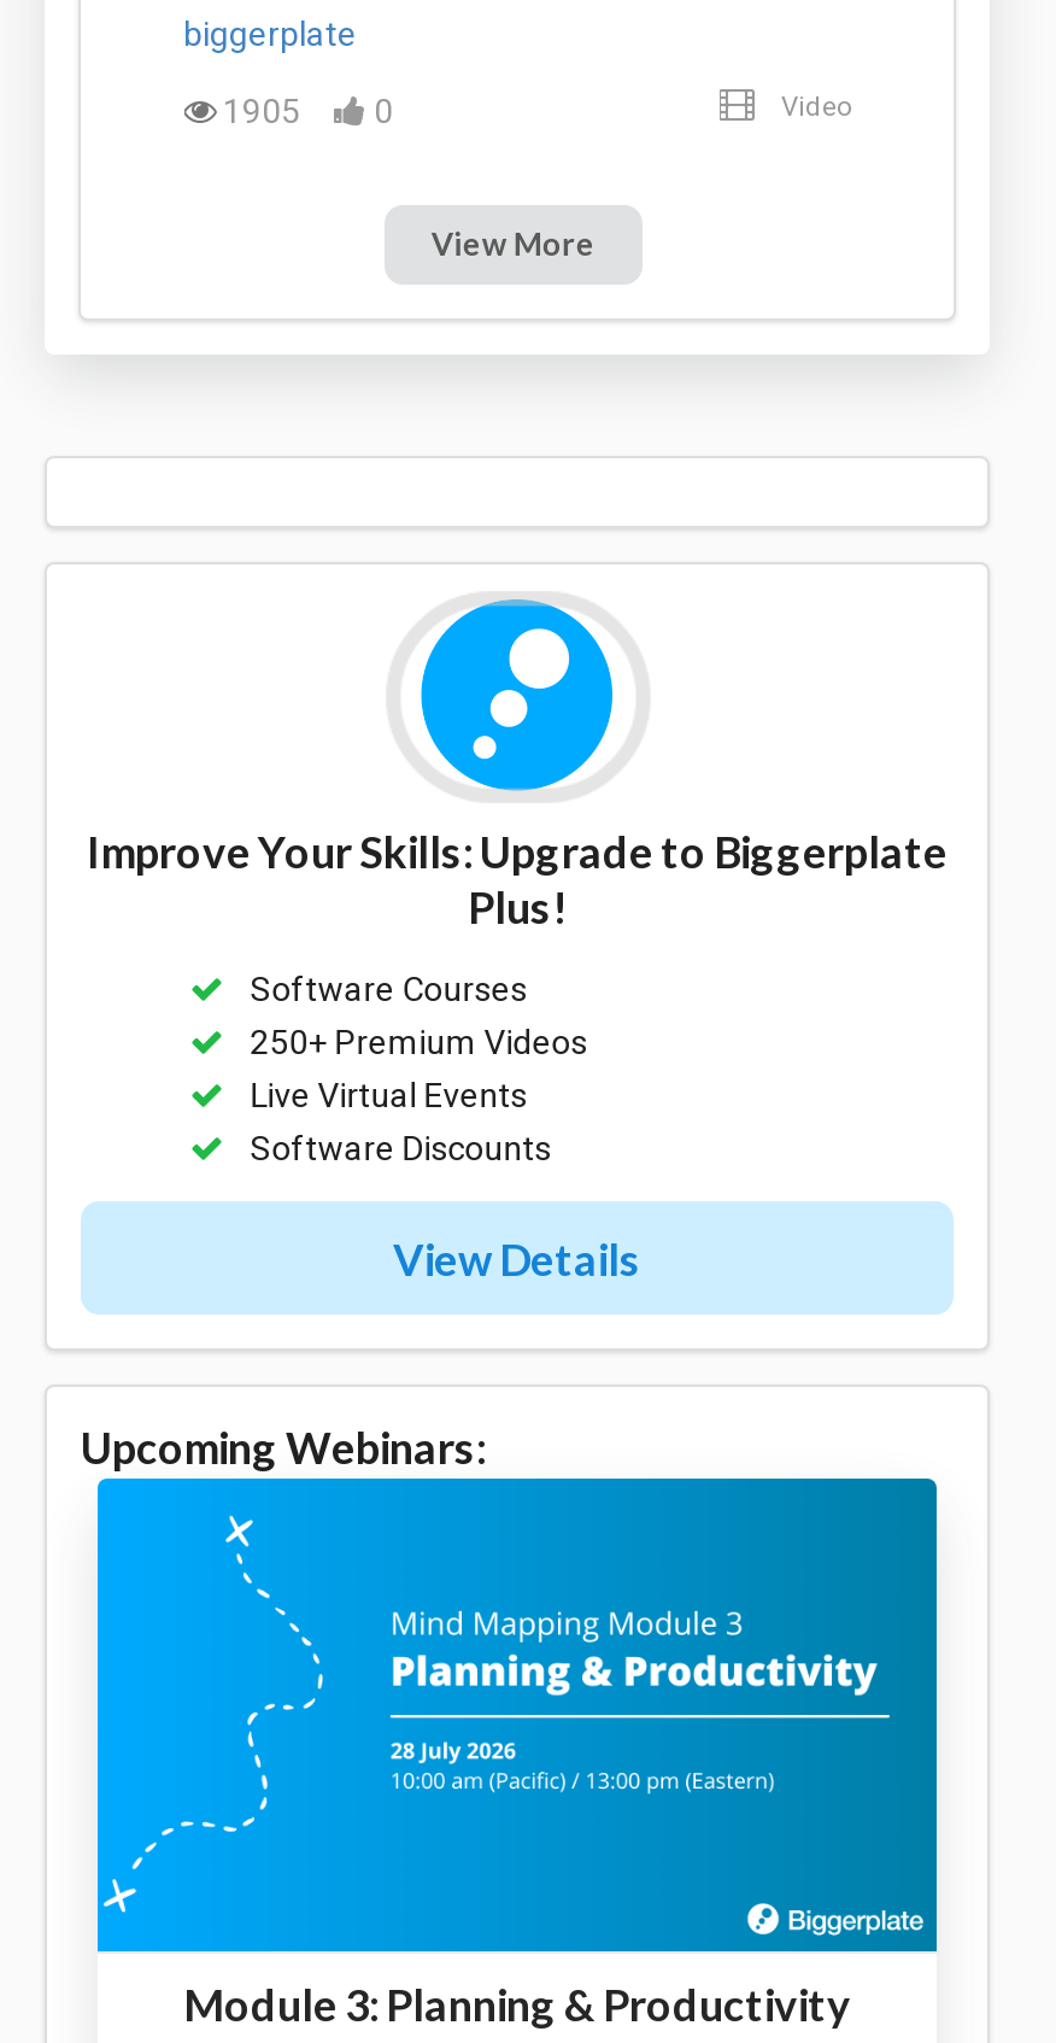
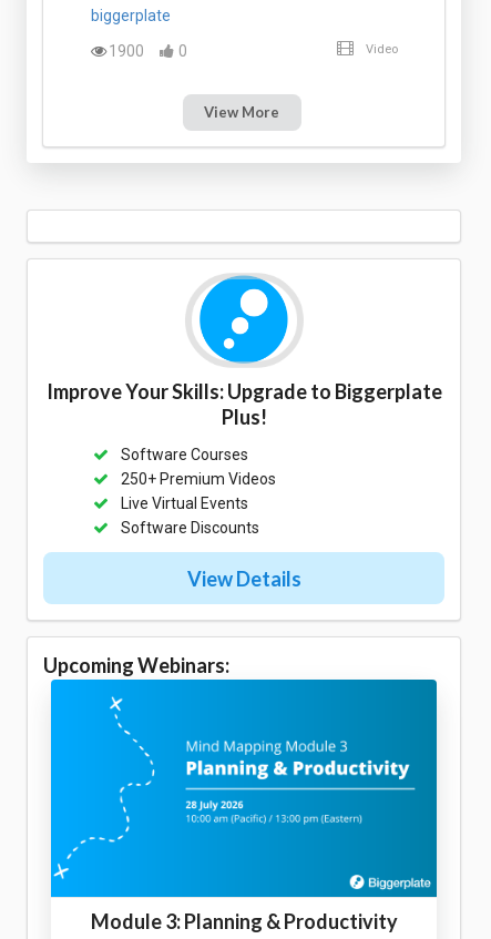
[223,90,393,129] 1905 0 -> [109,42,187,59] 1900 0

